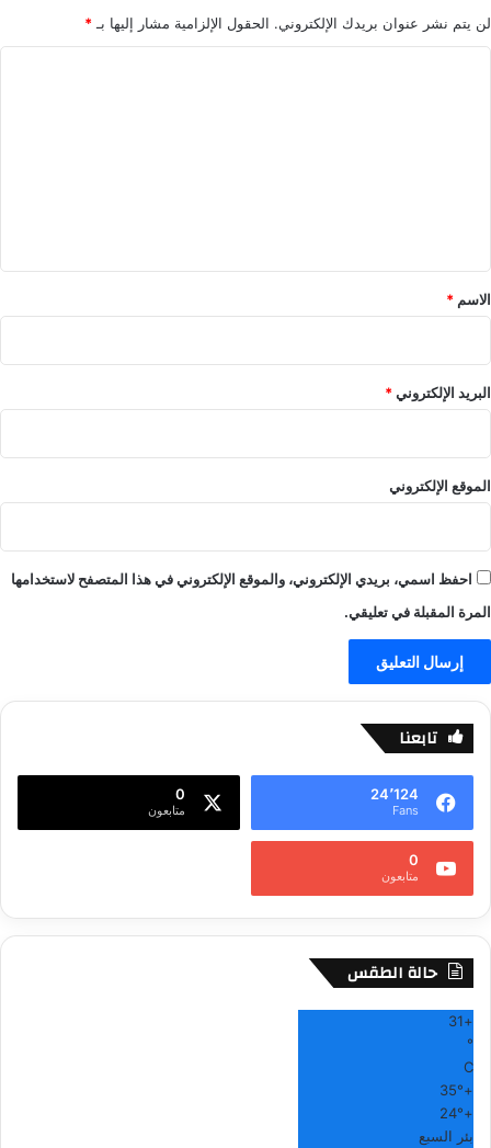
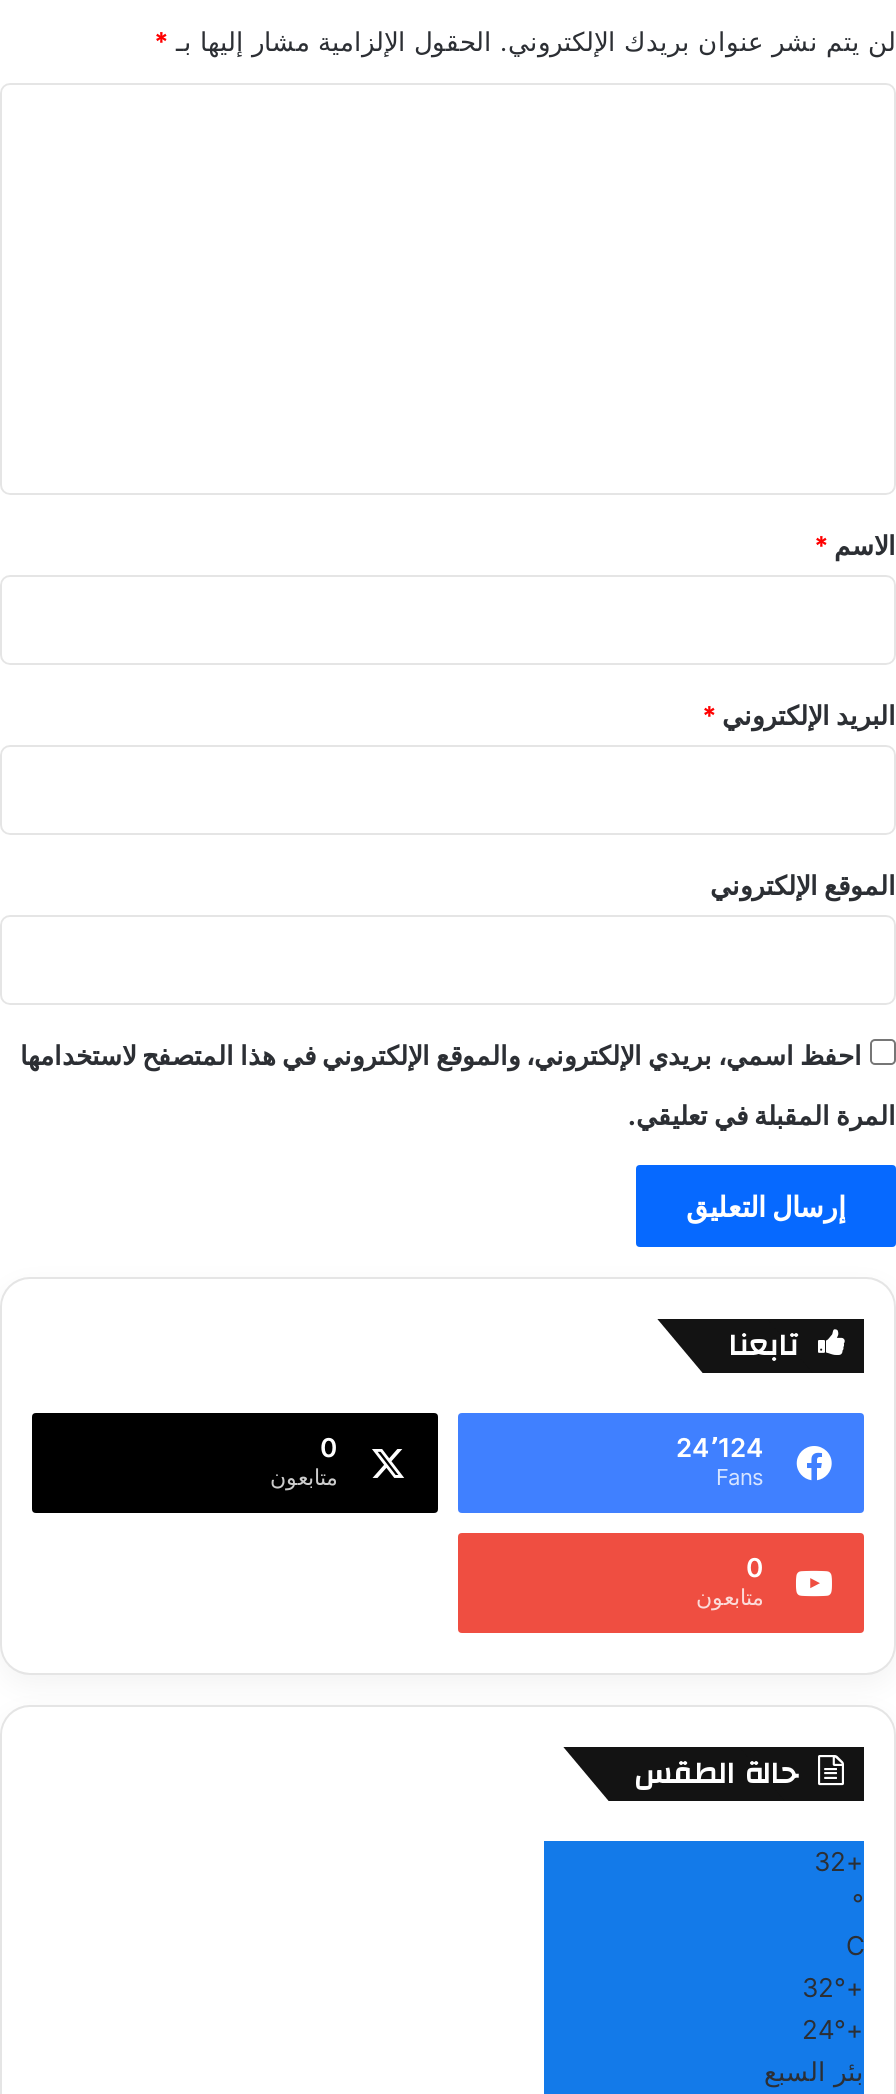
[448,1012,464,1030] 31 -> [814,1846,846,1878] 32
[439,1081,464,1099] 35° -> [802,1972,846,2004] 32°

